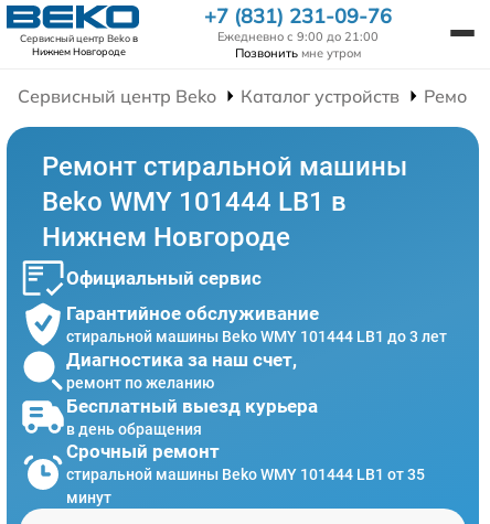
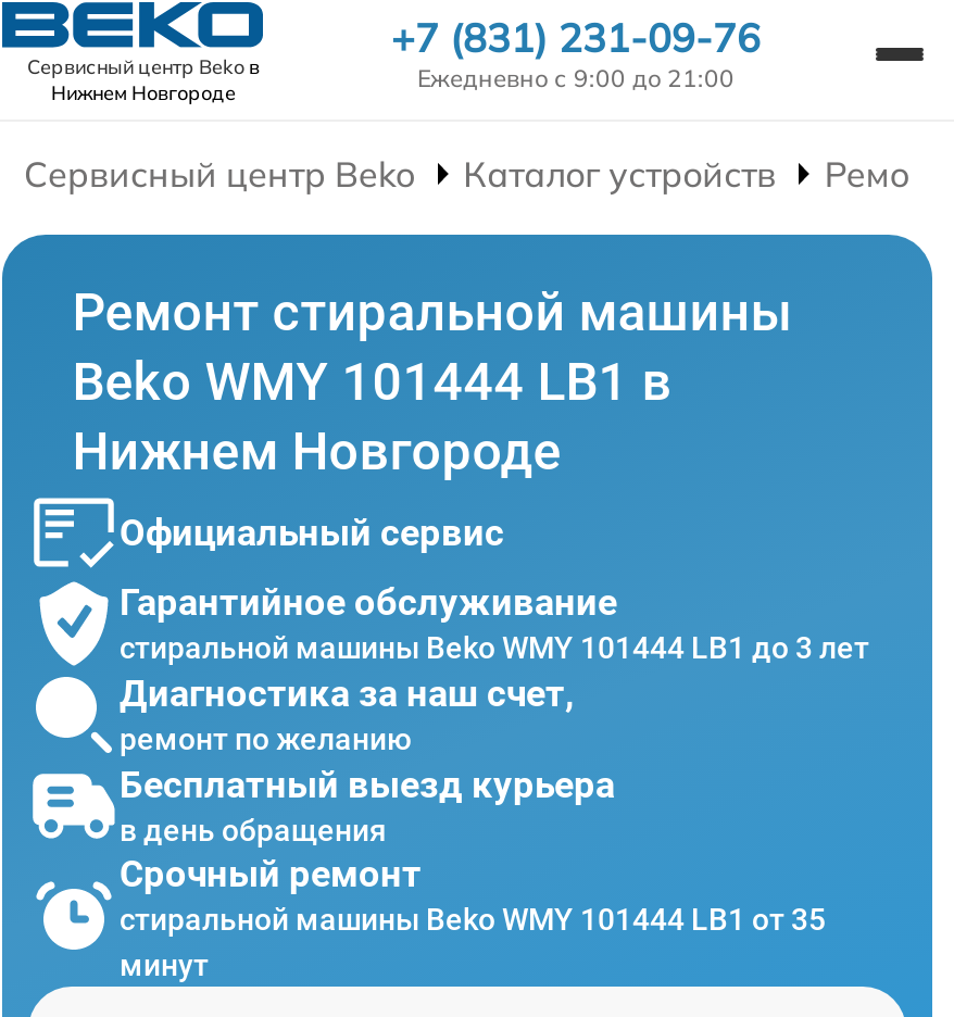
[235,45,361,61] Позвонить мне утром -> none

